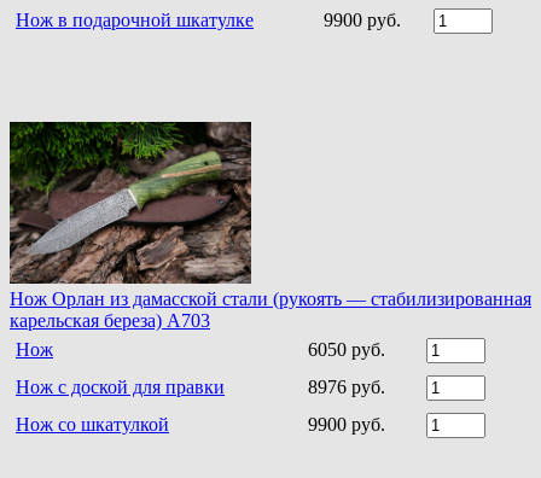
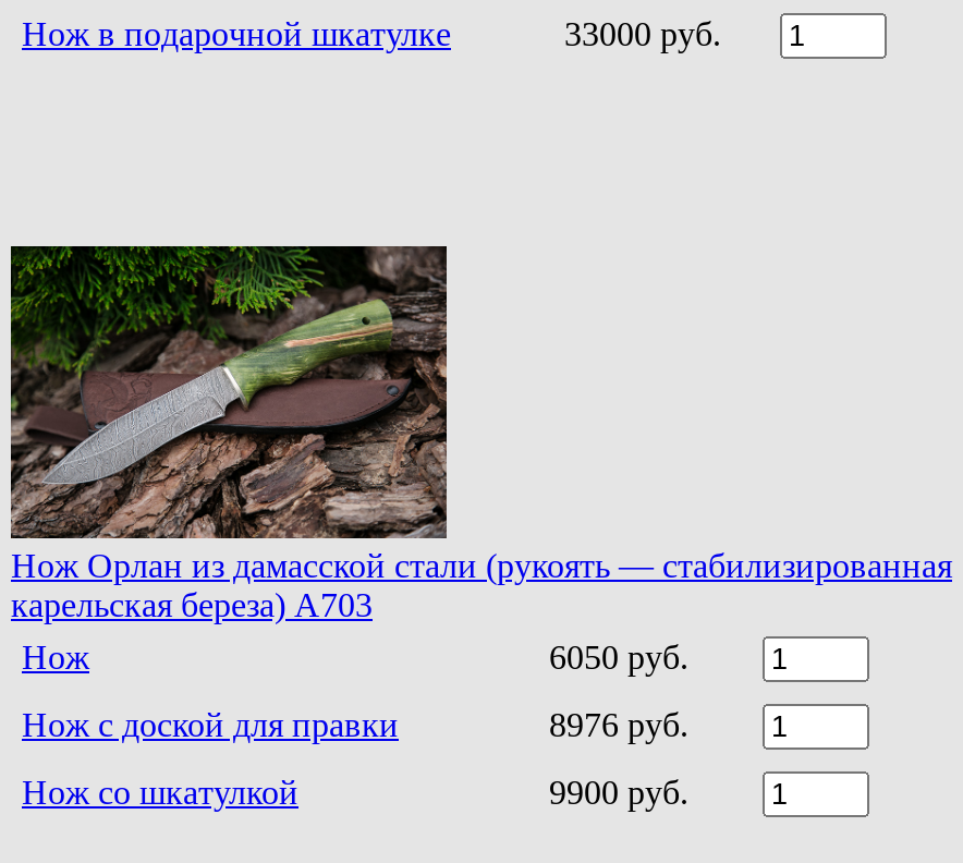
[324,9,401,30] 9900 руб. -> [564,15,721,52] 33000 руб.

